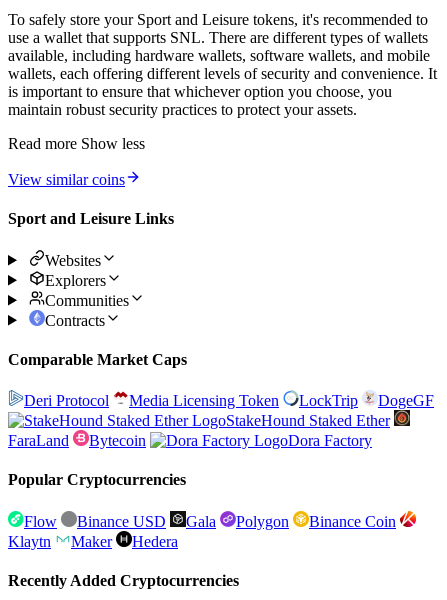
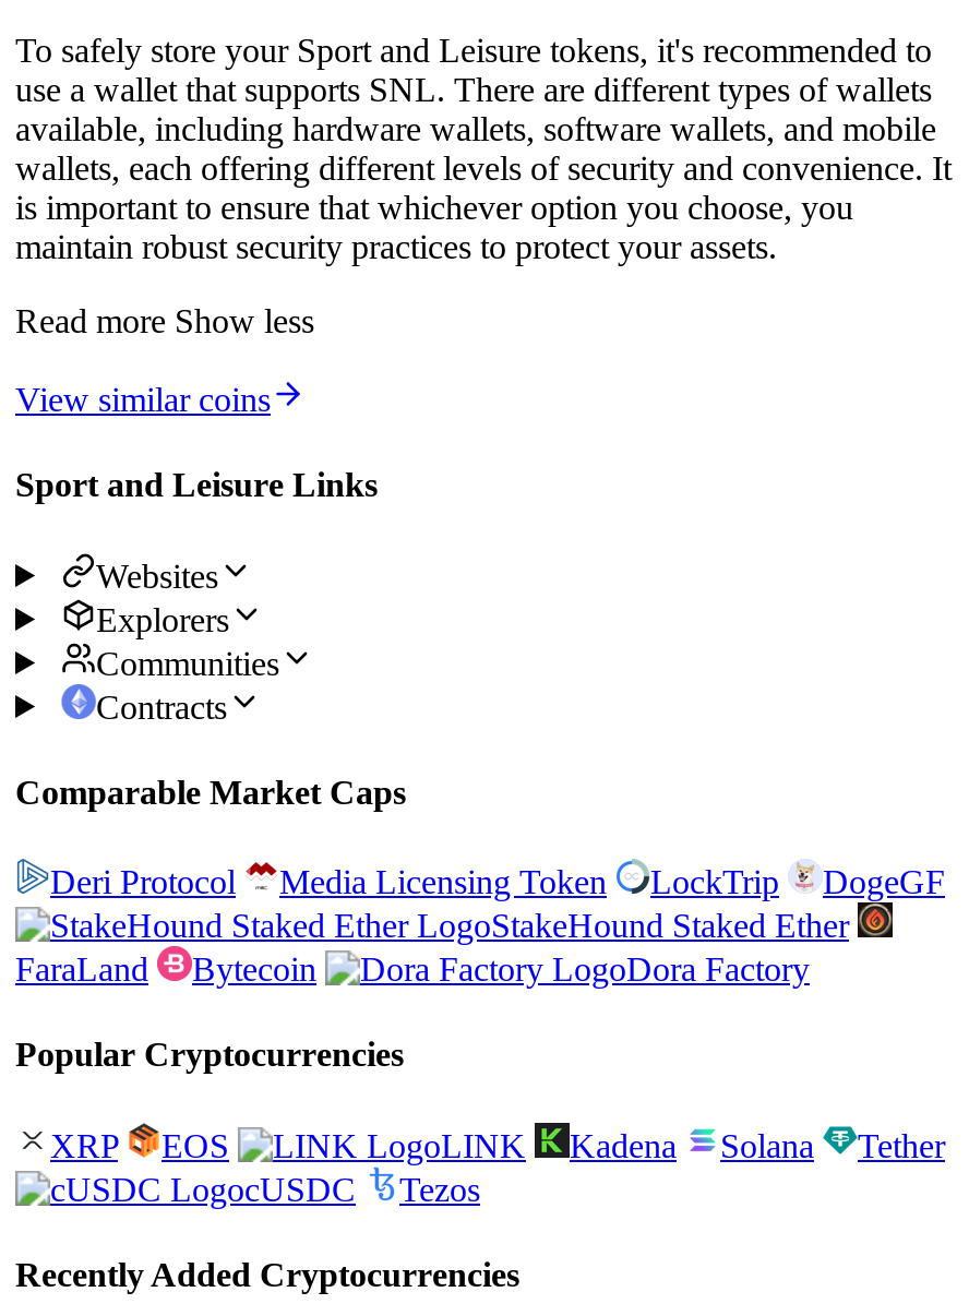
[8,513,396,550] Flow | Binance USD | Gala | Polygon | Binance Coin | Klaytn | Maker | Hedera -> [50,1126,945,1207] XRP | EOS | LINK | Kadena | Solana | Tether | cUSDC | Tezos

